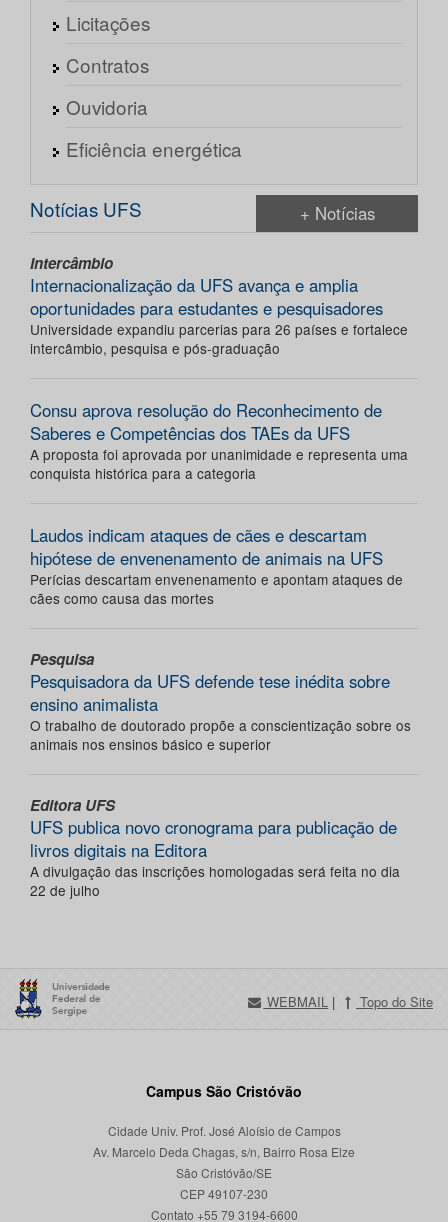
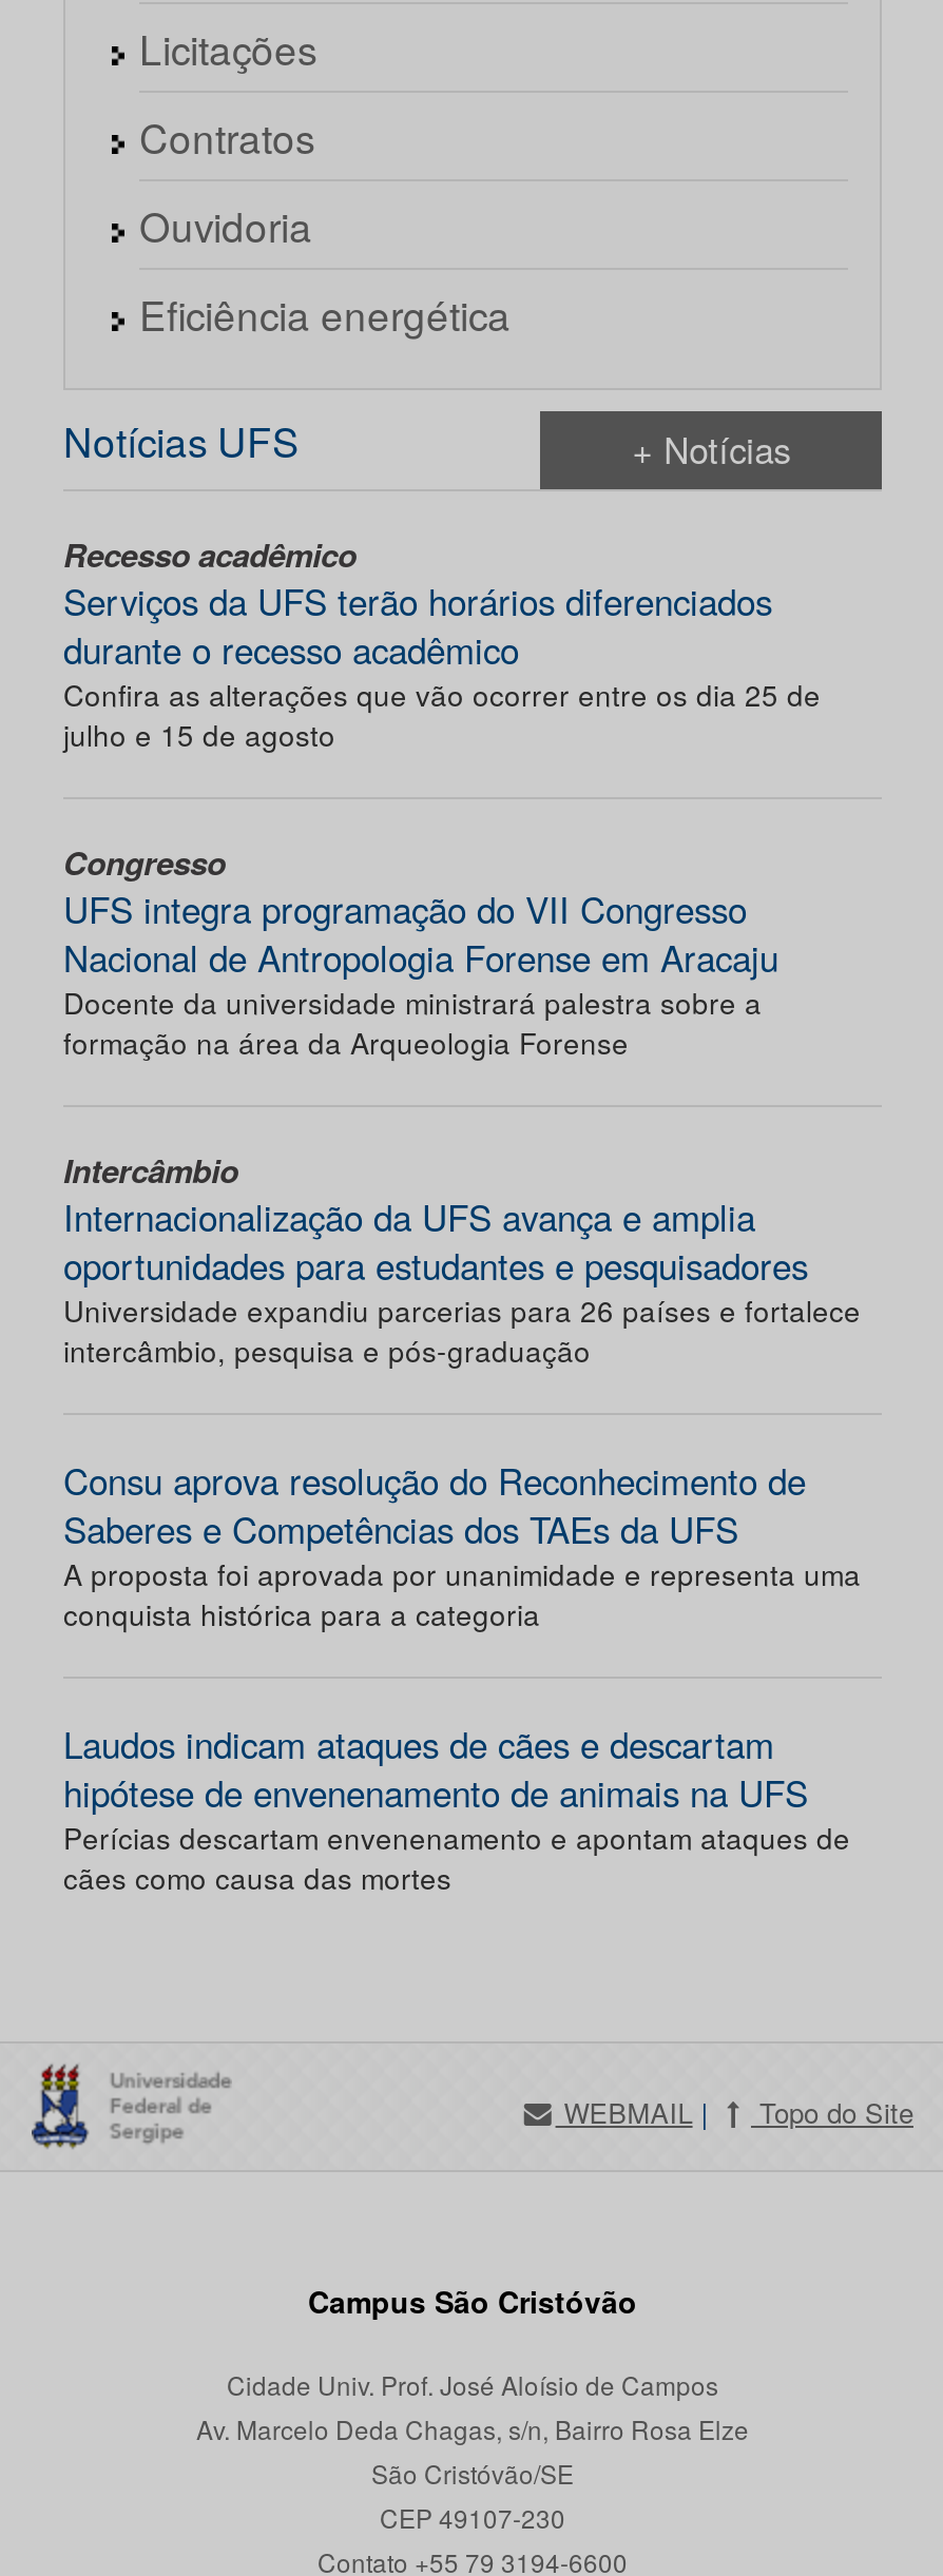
none -> [63,532,821,1064] Recesso acadêmico | Serviços da UFS terão horários diferenciados | durante o recesso acadêmico | Confira as alterações que vão ocorrer entre os dia 25 de | julho e 15 de agosto | Congresso | UFS integra programação do VII Congresso | Nacional de Antropologia Forense em Aracaju | Docente da universidade ministrará palestra sobre a | formação na área da Arqueologia Forense
moved [30,252,408,608] -> [63,1148,861,1899]: Intercâmbio | Internacionalização da UFS avança e amplia | oportunidades para estudantes e pesquisadores | ... | Perícias descartam envenenamento e apontam ataques de | cães como causa das mortes
[30,648,411,900] Pesquisa | Pesquisadora da UFS defende tese inédita sobre | ensino animalista | O trabalho de doutorado propõe a conscientização sobre os | animais nos ensinos básico e superior | Editora UFS | UFS publica novo cronograma para publicação de | livros digitais na Editora | A divulgação das inscrições homologadas será feita no dia | 22 de julho -> none

